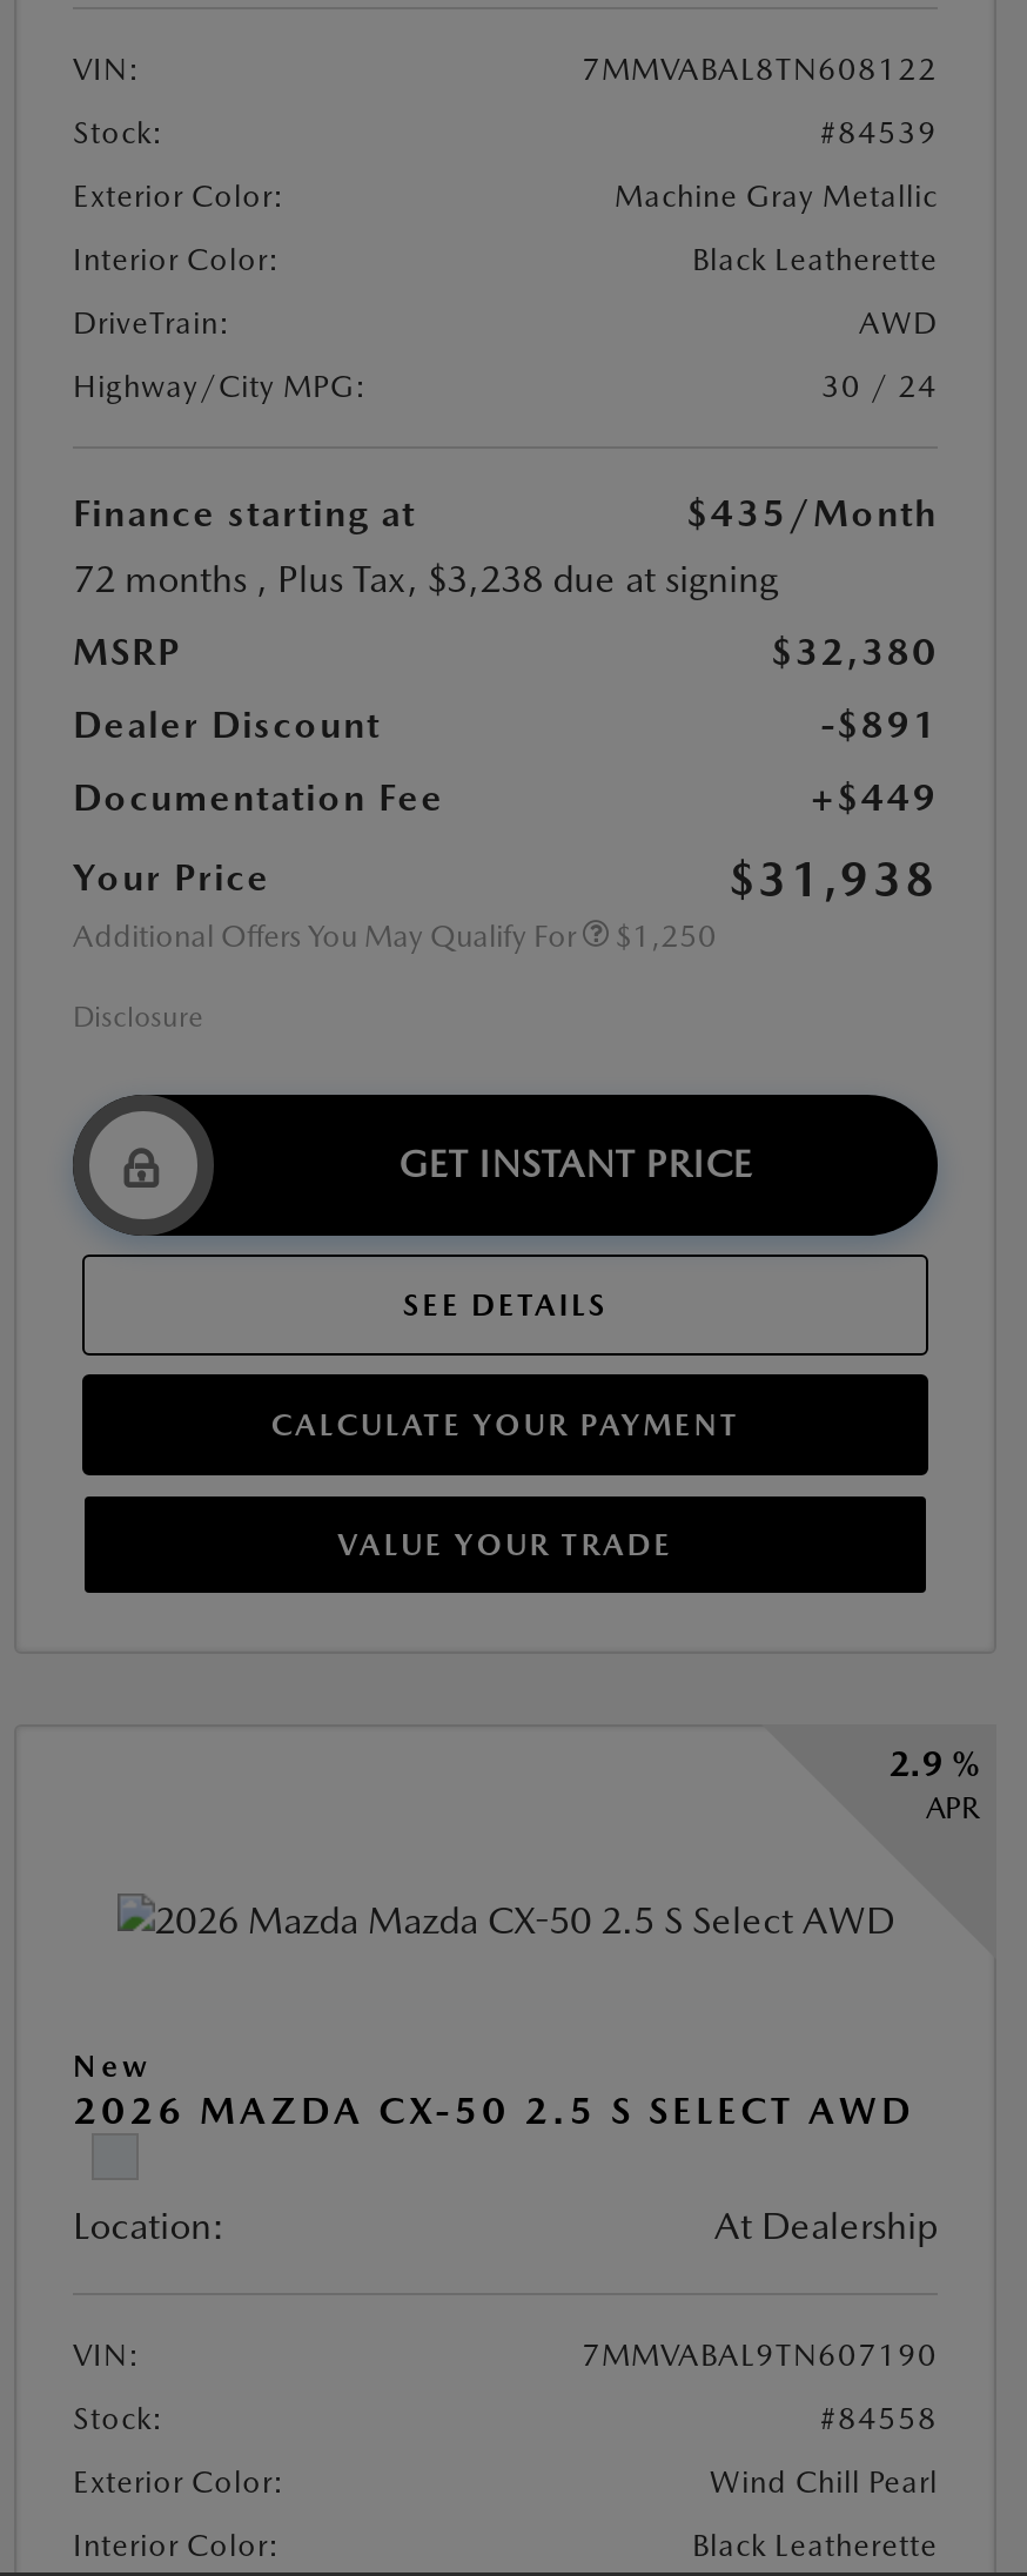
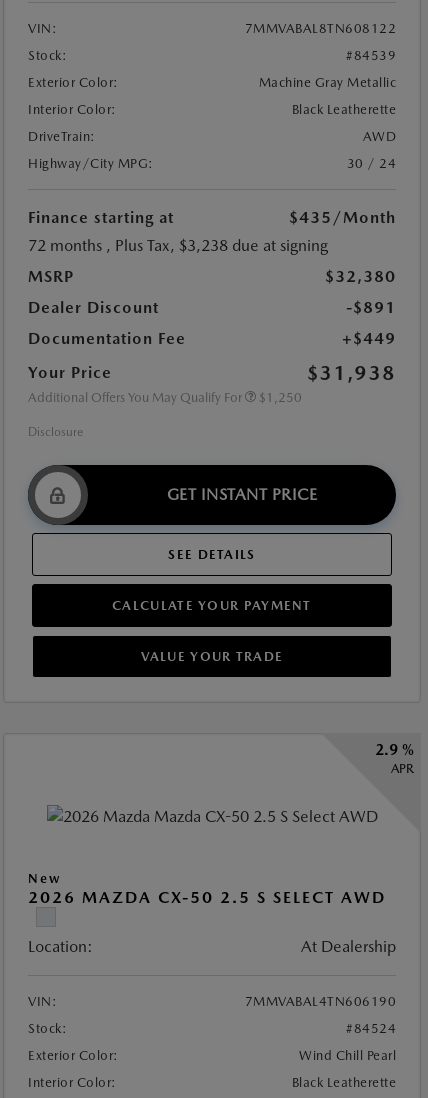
[582,2338,938,2374] 7MMVABAL9TN607190 -> [244,994,396,1009] 7MMVABAL4TN606190
[820,2402,938,2437] #84558 -> [346,1021,396,1036] #84524

